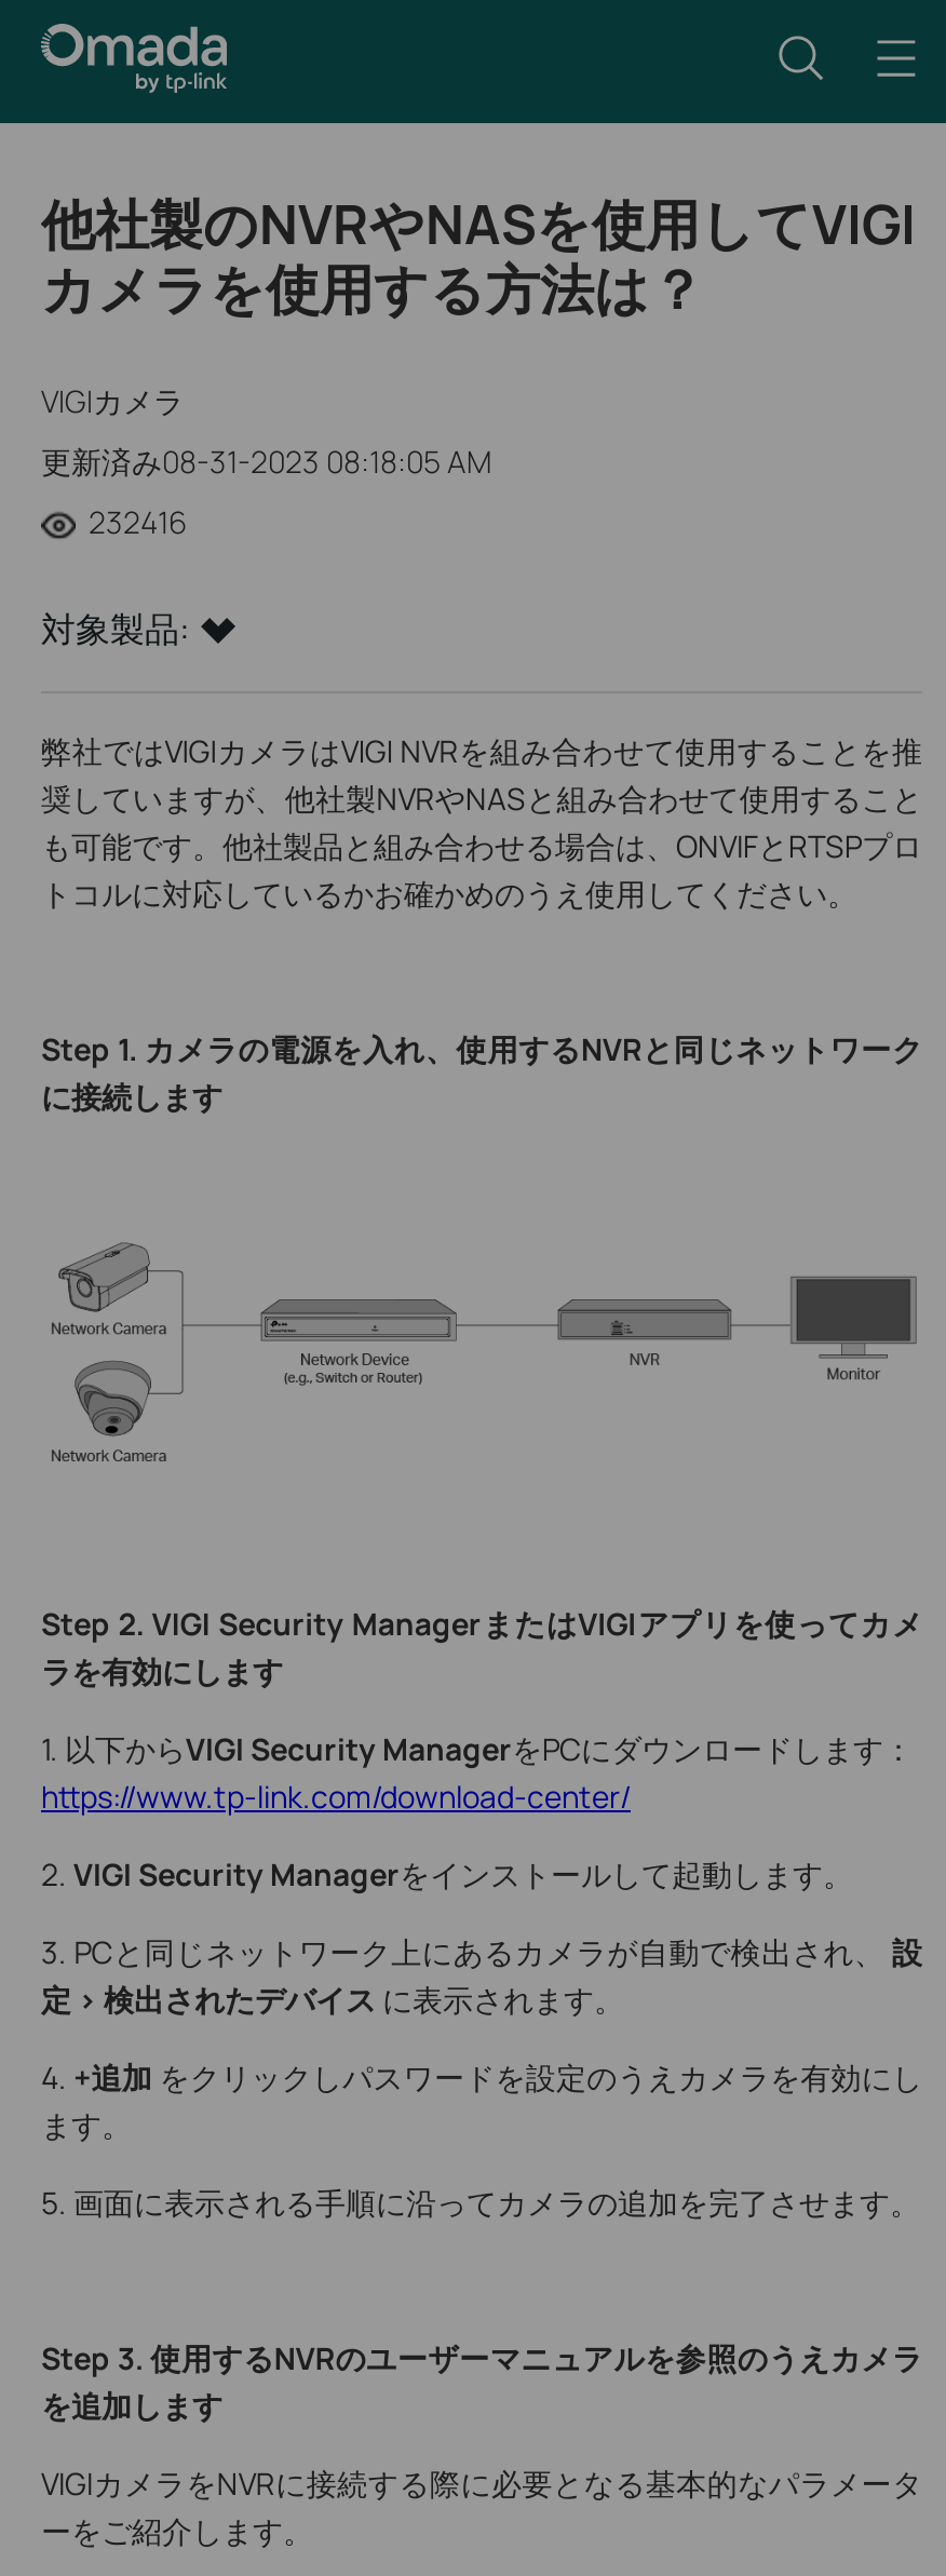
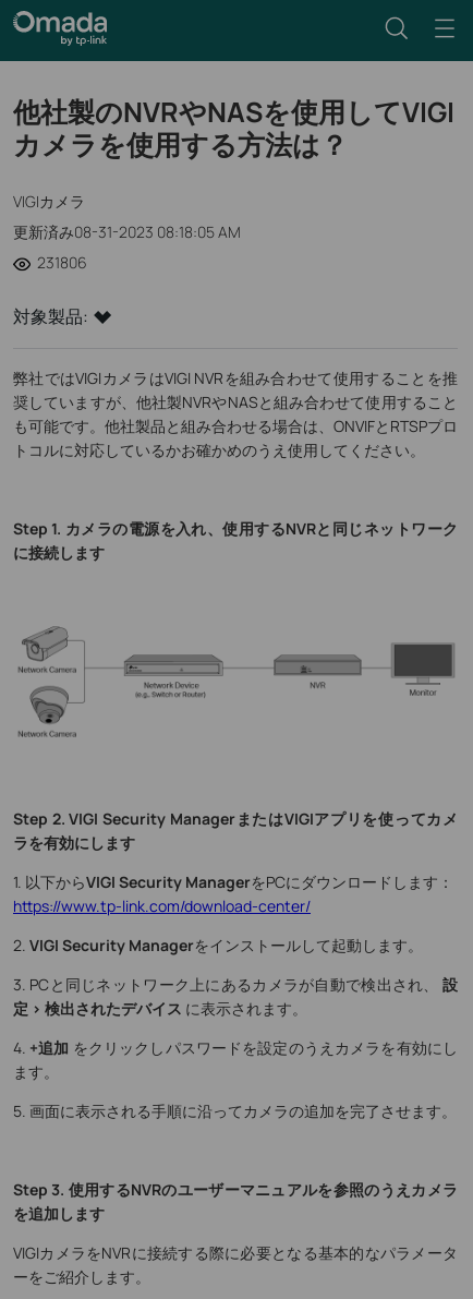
[89,503,188,544] 232416 -> [37,253,87,273] 231806

